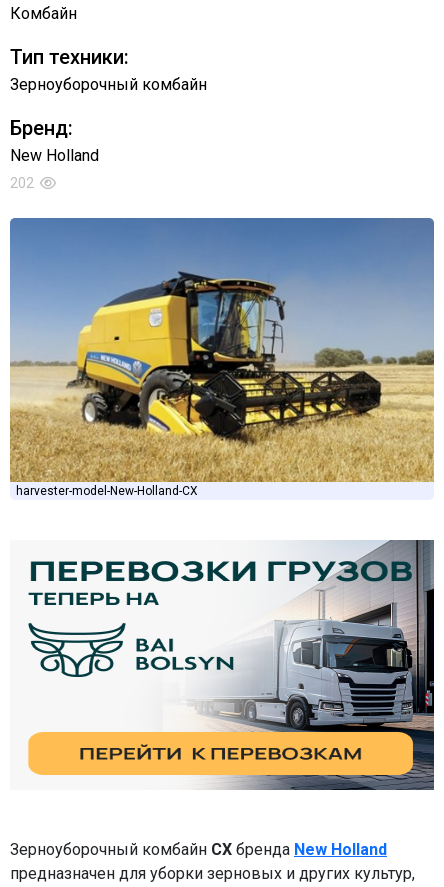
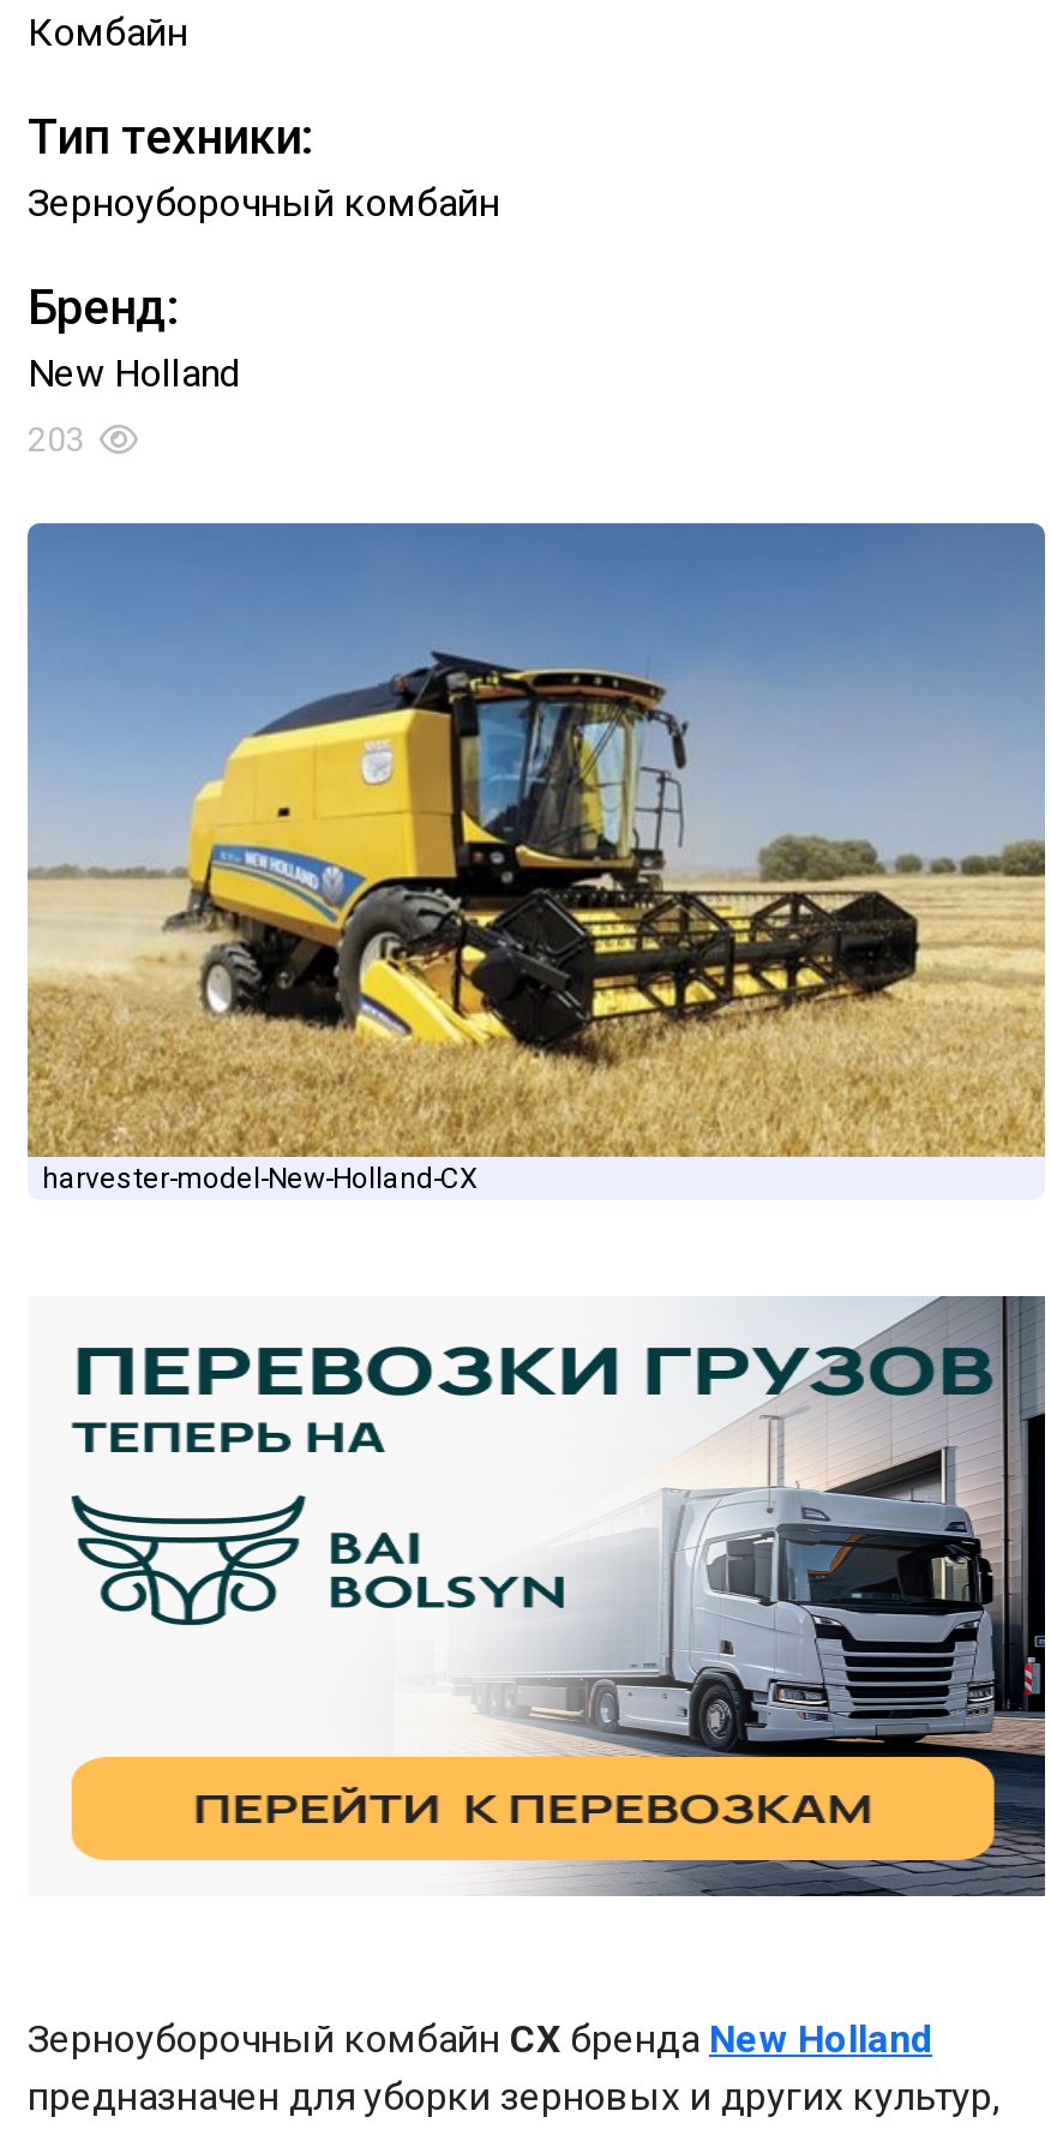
[10,175,40,191] 202 -> [28,420,100,458] 203

